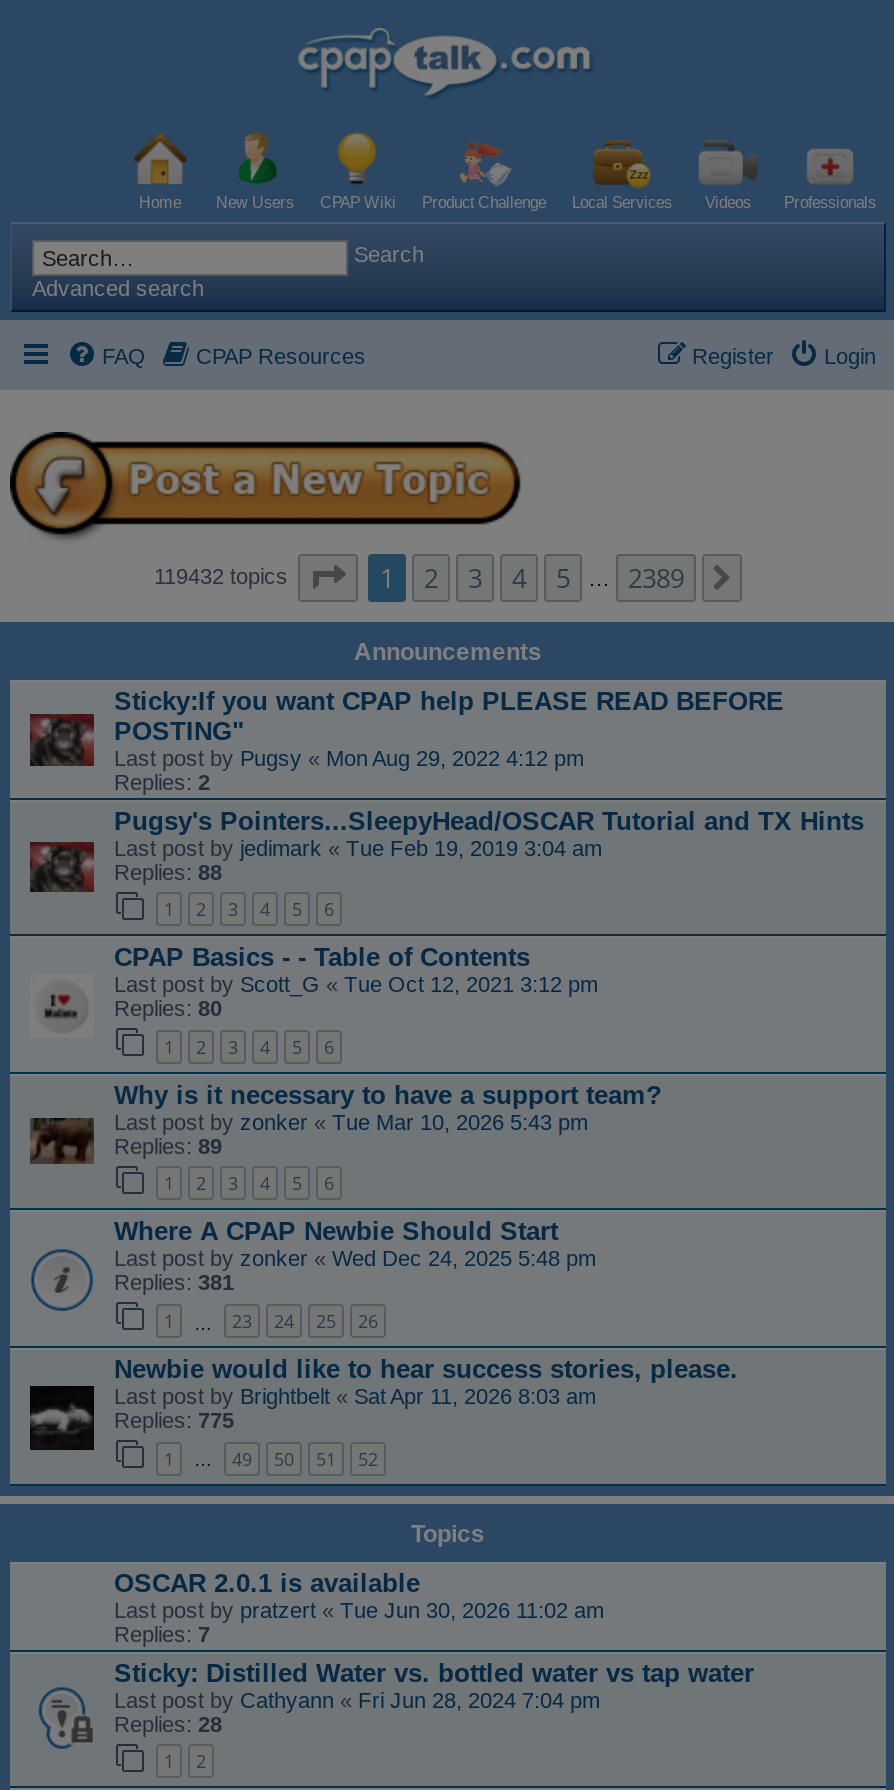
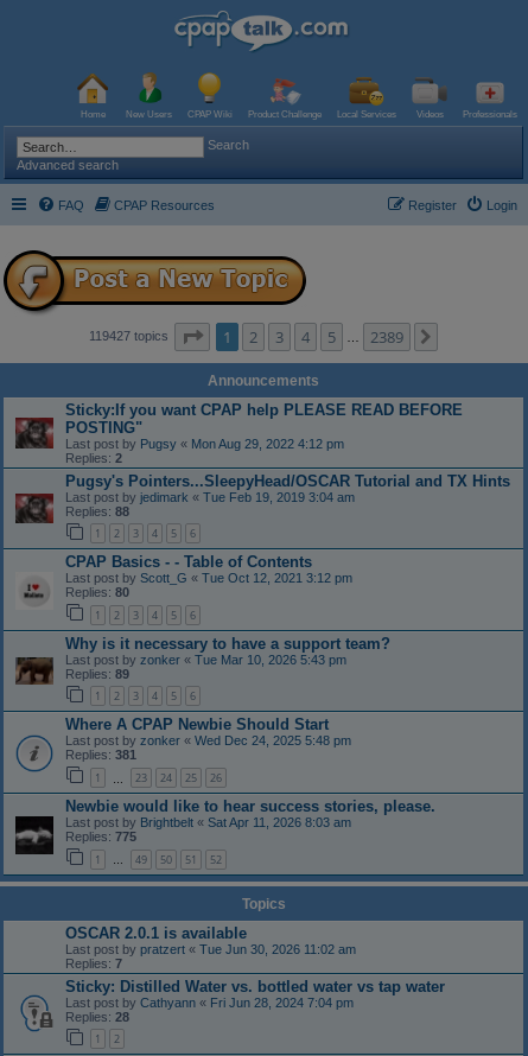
[154,563,294,587] 119432 topics -> [89,328,172,342] 119427 topics

